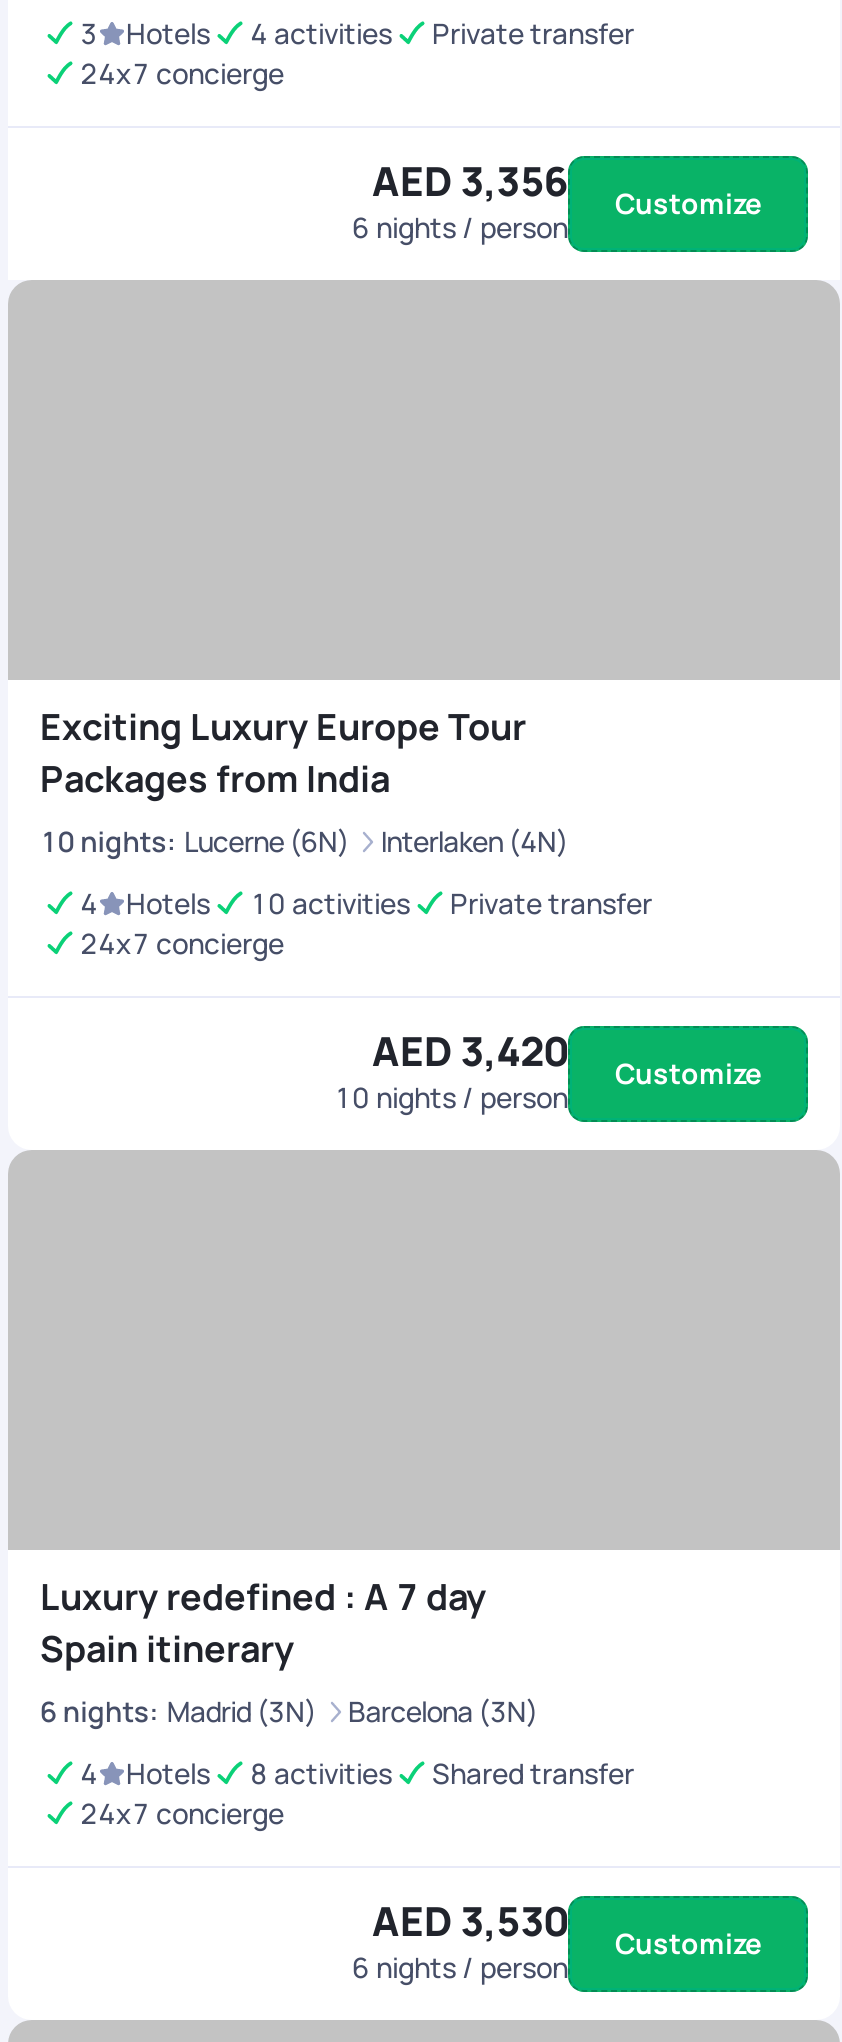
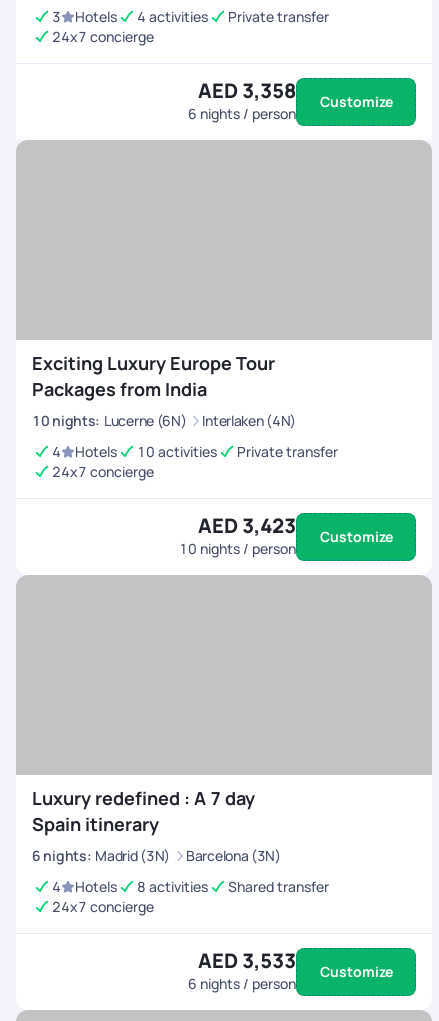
[372,154,761,222] AED 3,356 Customize -> [198,77,392,111] AED 3,358 Customize
[372,1024,761,1092] AED 3,420 Customize -> [198,512,392,546] AED 3,423 Customize
[372,1894,761,1962] AED 3,530 Customize -> [198,947,392,981] AED 3,533 Customize

